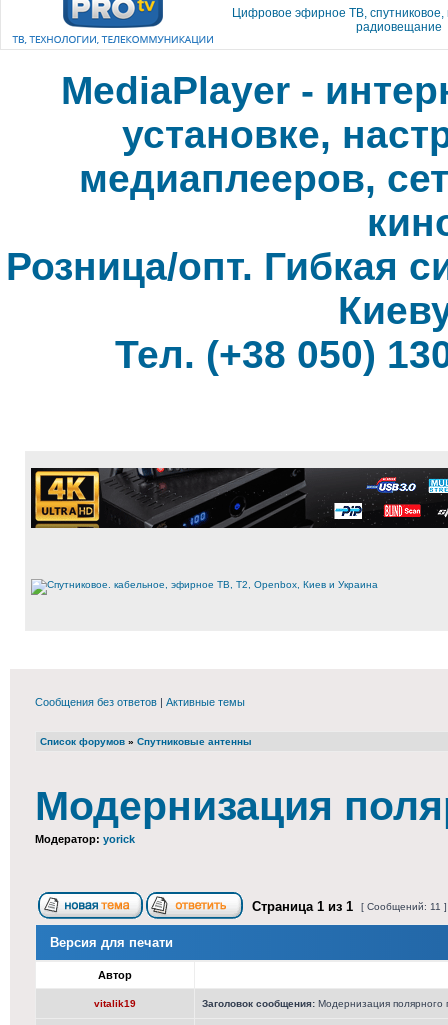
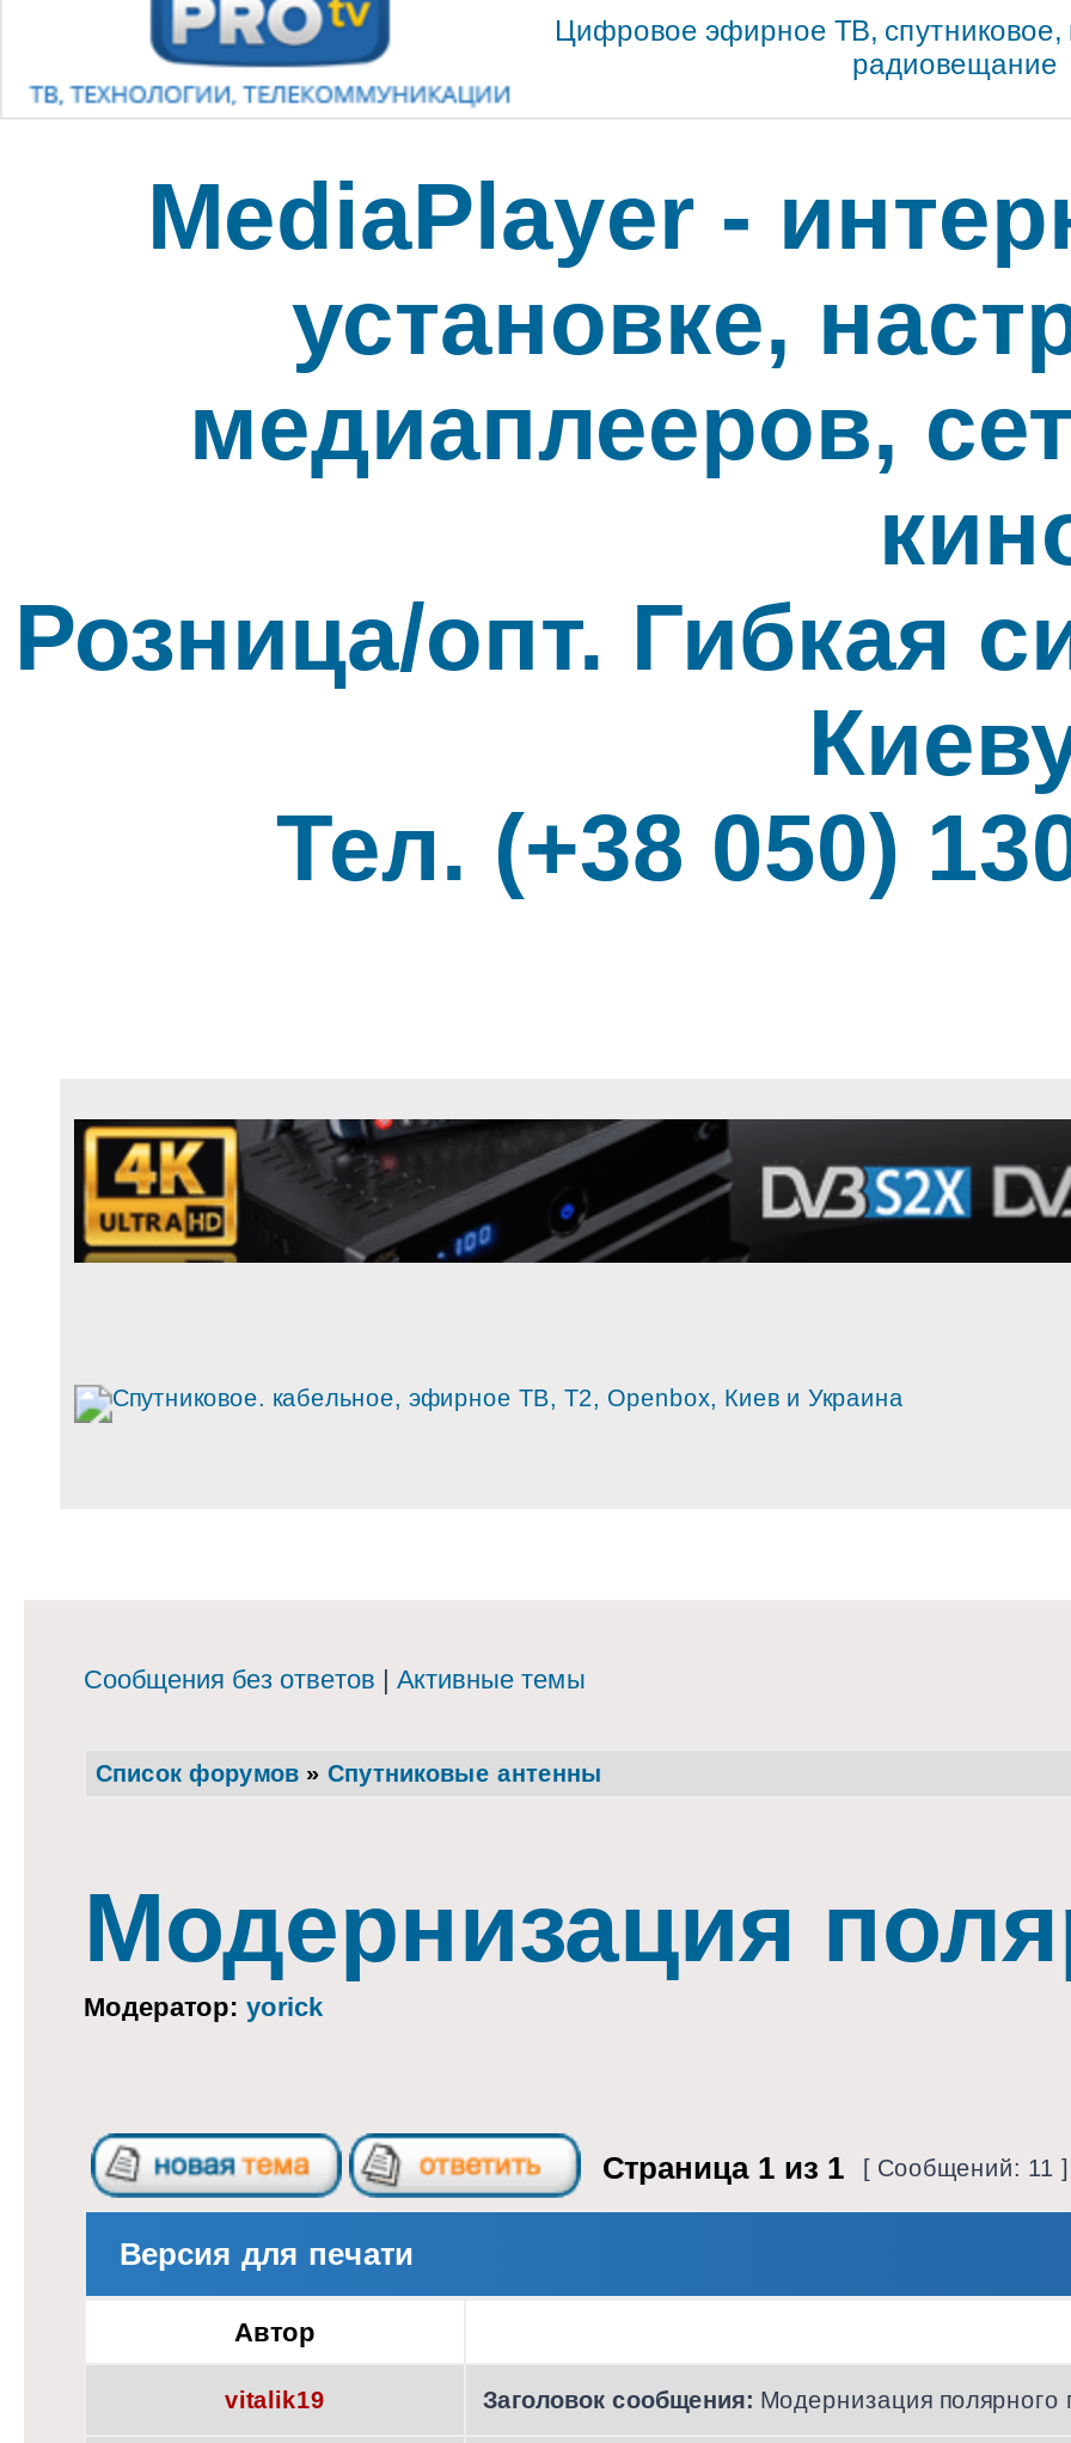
[319,476,445,520] [image] -> [760,1141,1064,1241] [image]

